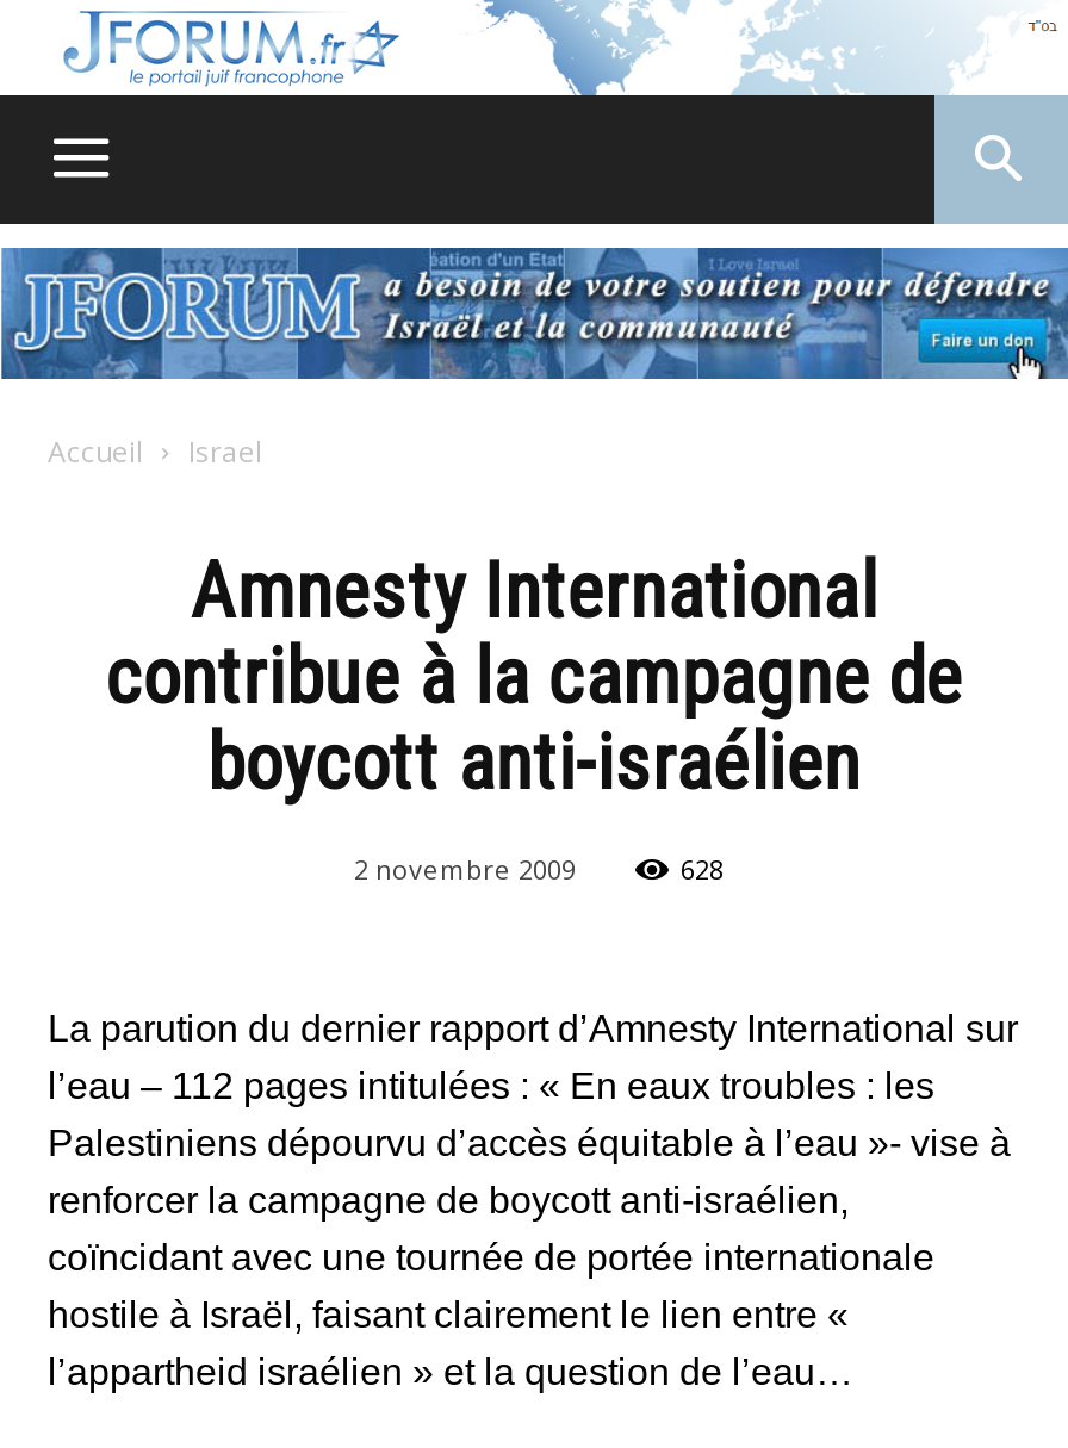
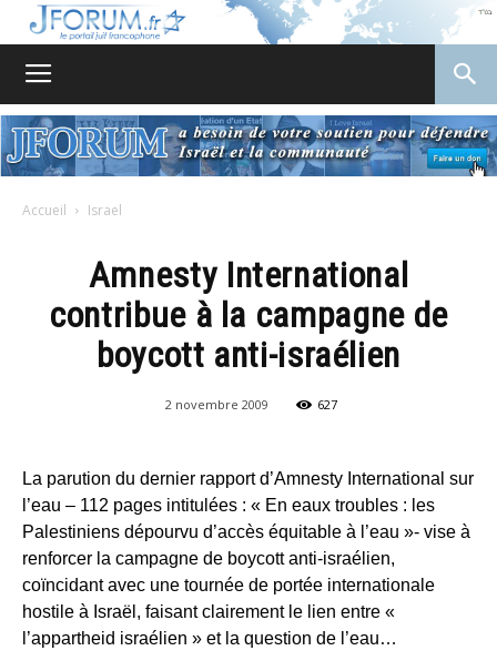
[681,850,724,886] 628 -> [317,396,337,412] 627

